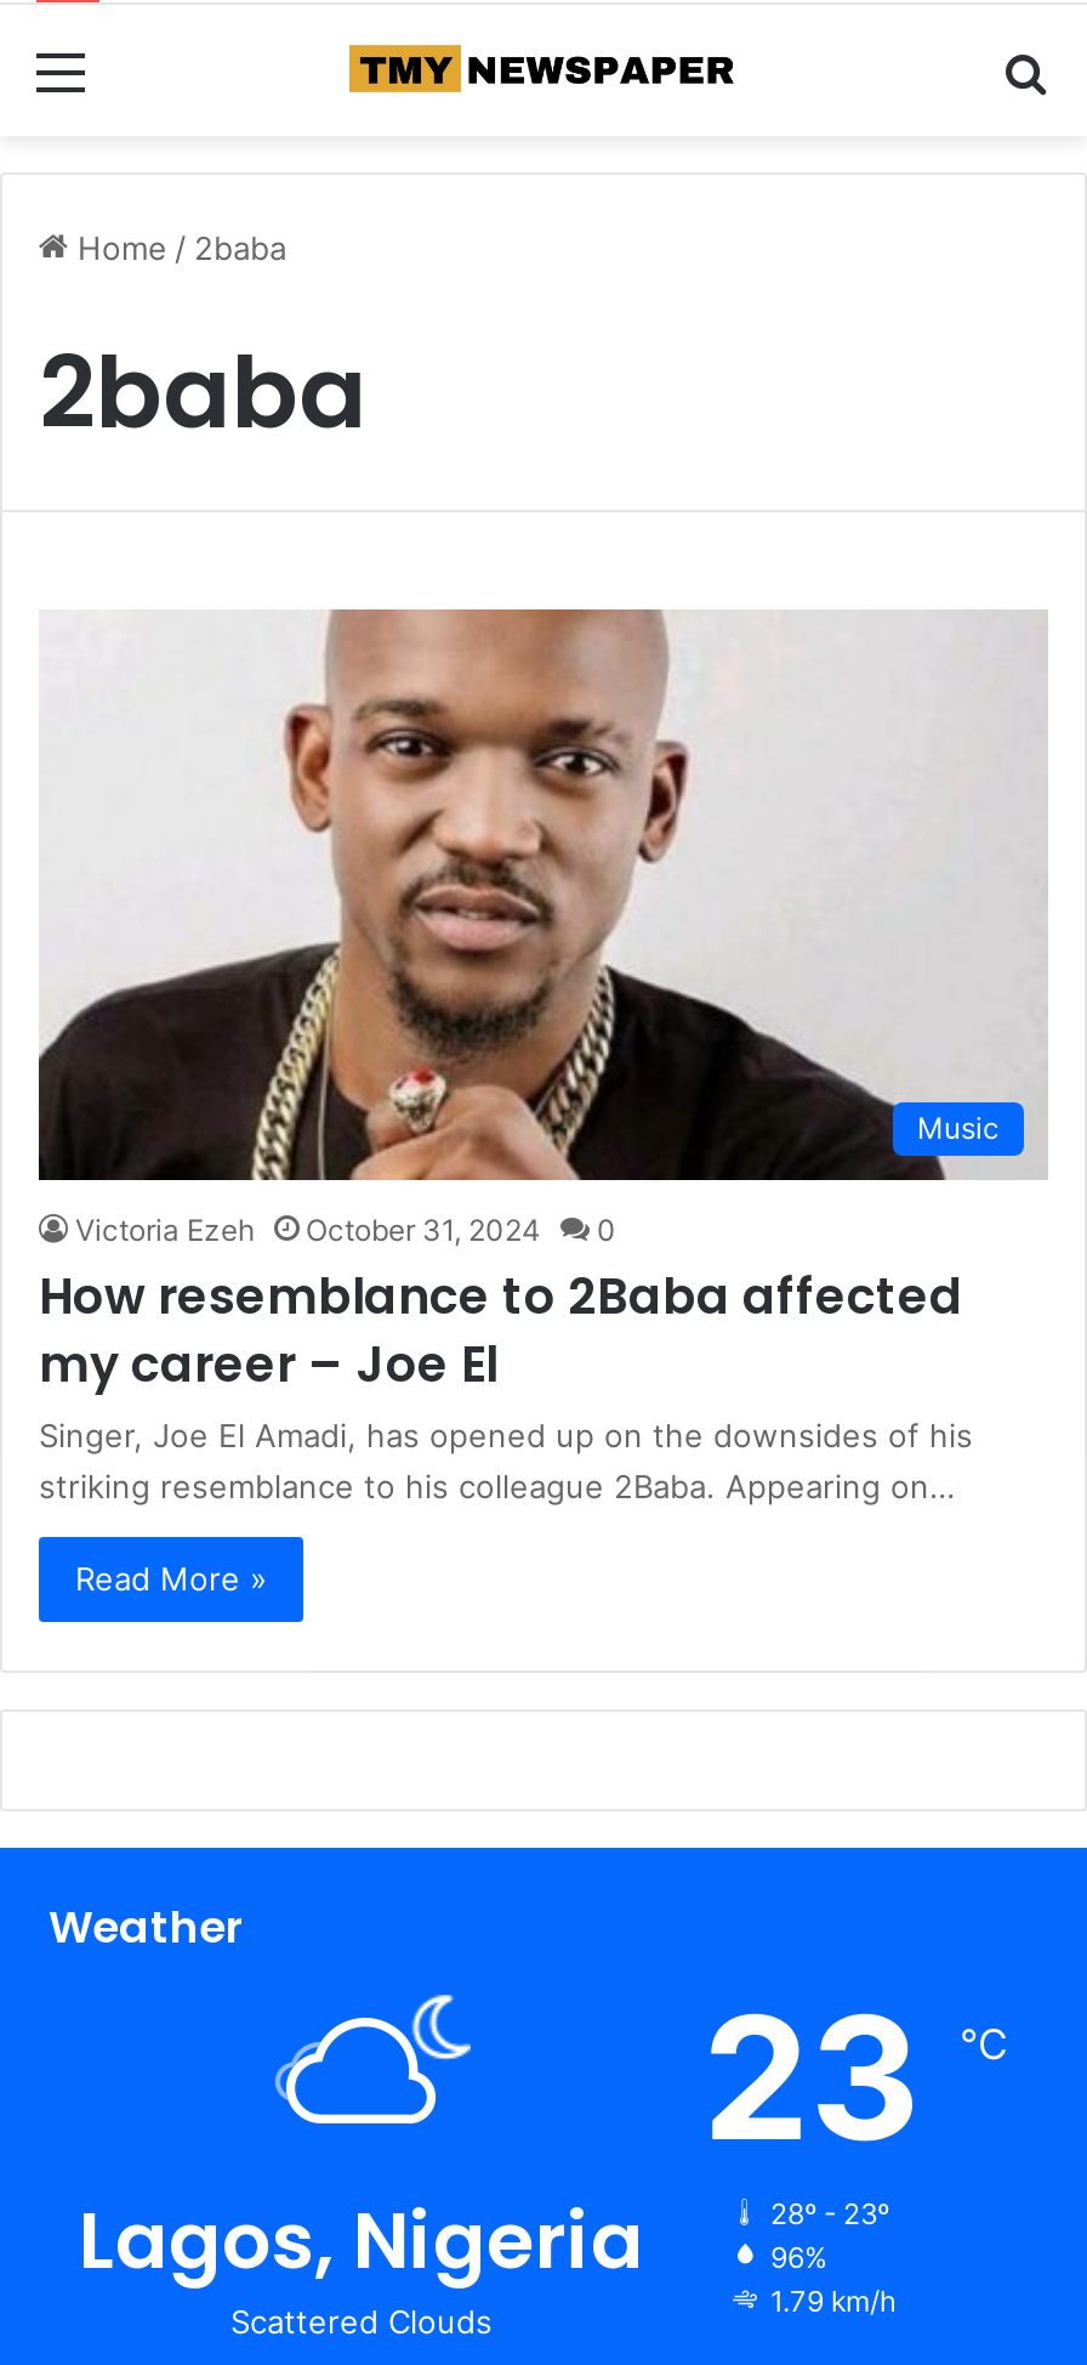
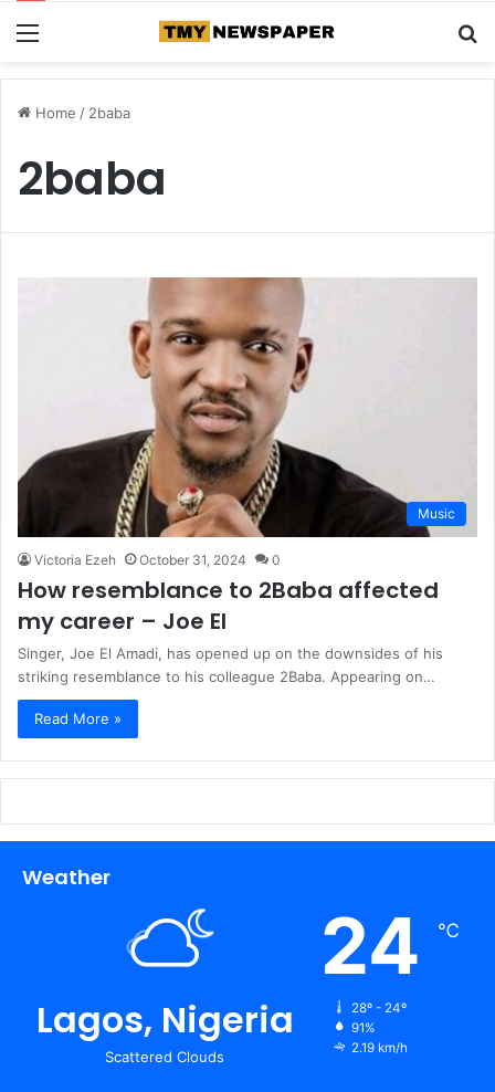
[702,1974,1008,2180] 23 ℃ -> [320,898,459,992] 24 ℃
[763,2197,889,2231] 28º - 23º -> [347,1000,406,1016] 28º - 24º
[770,2241,829,2275] 96% -> [351,1020,375,1035] 91%
[770,2284,897,2318] 1.79 km/h -> [351,1040,407,1055] 2.19 km/h

